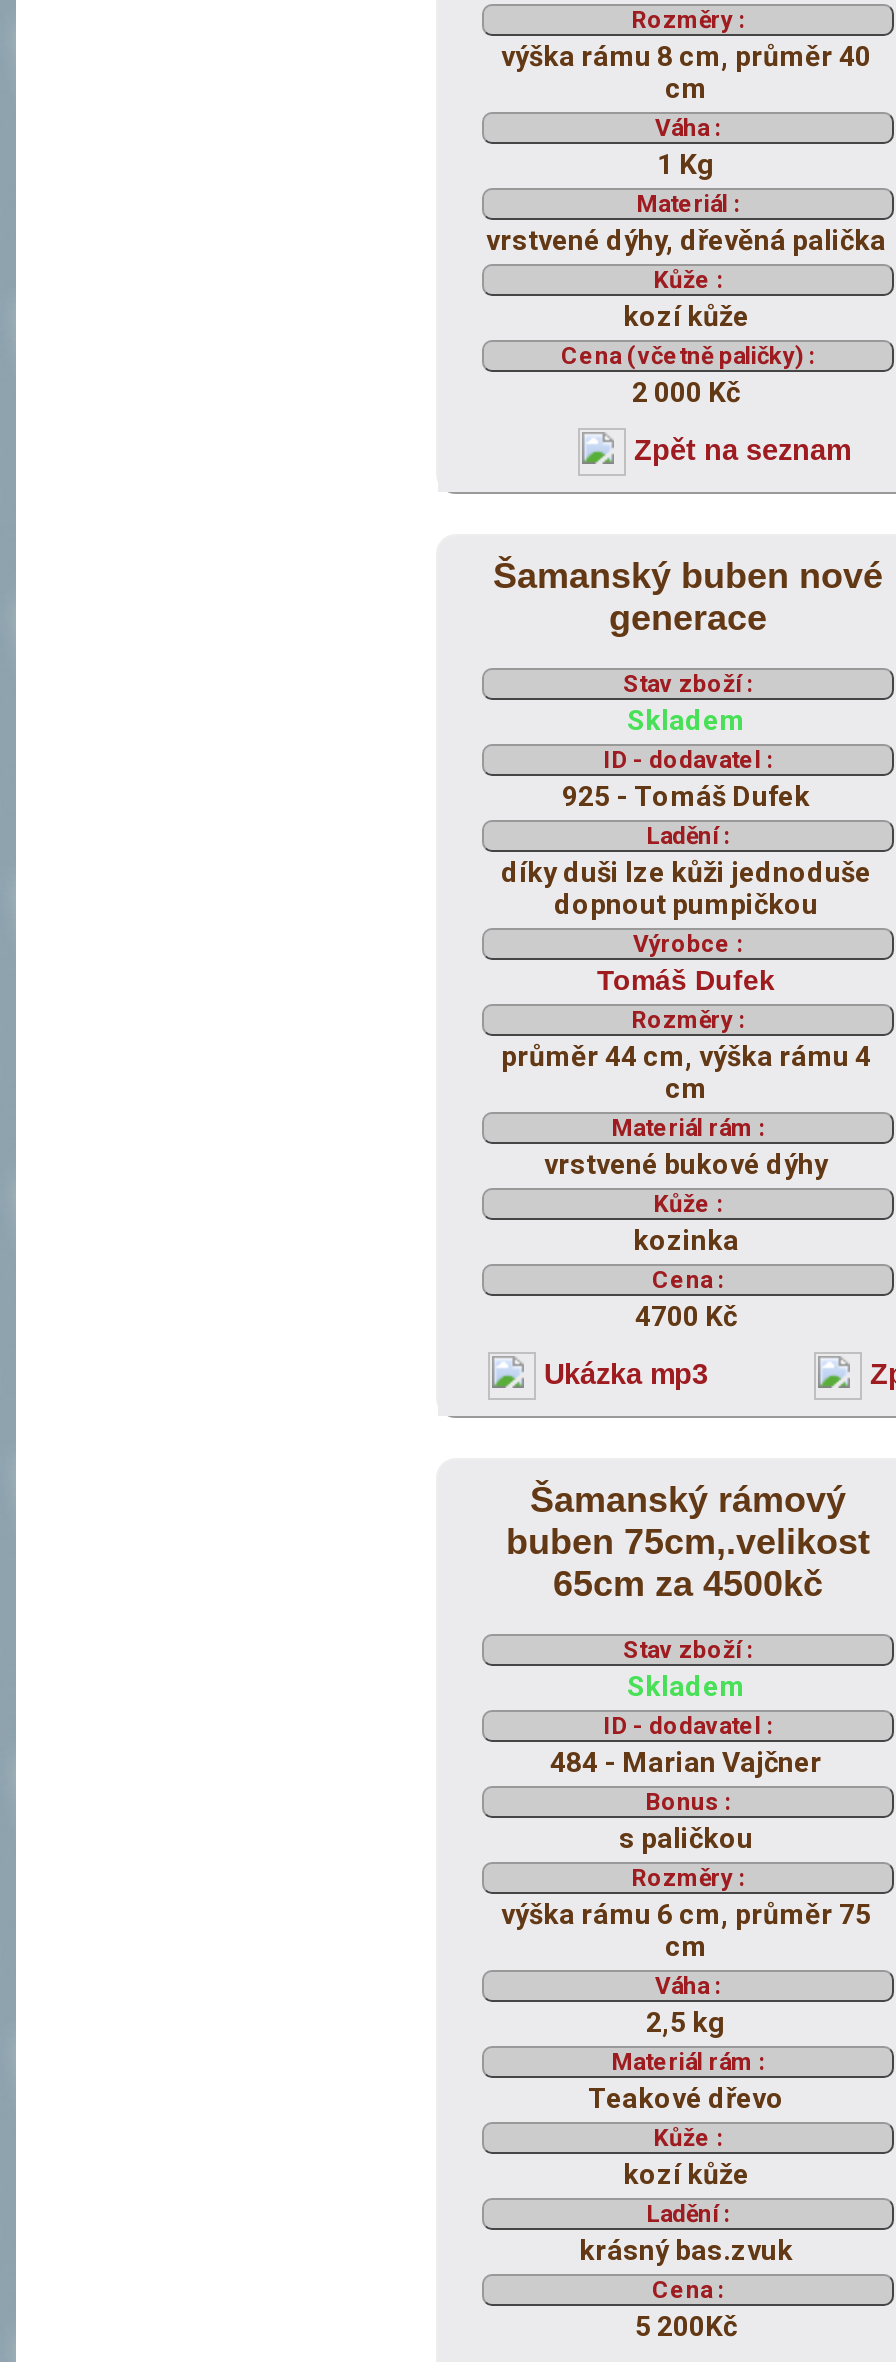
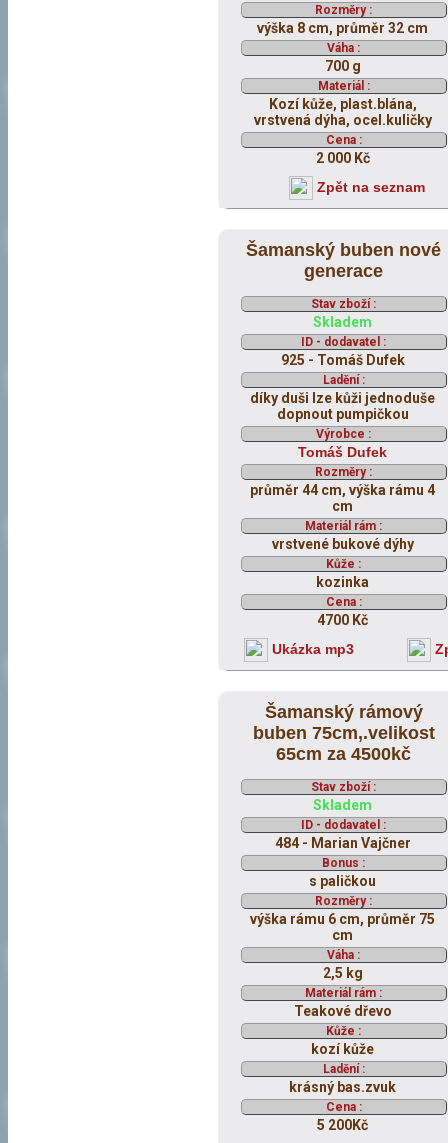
[501,40,871,104] výška rámu 8 cm, průměr 40 | cm -> [257,20,428,36] výška 8 cm, průměr 32 cm
[657,148,715,180] 1 Kg -> [325,58,361,74] 700 g
[486,224,886,370] vrstvené dýhy, dřevěná palička | Kůže : | kozí kůže | Cena (včetně paličky) : -> [254,96,432,147] Kozí kůže, plast.blána, | vrstvená dýha, ocel.kuličky | Cena :

